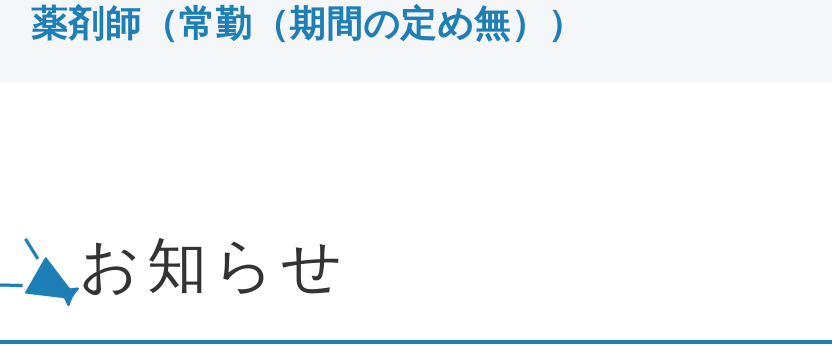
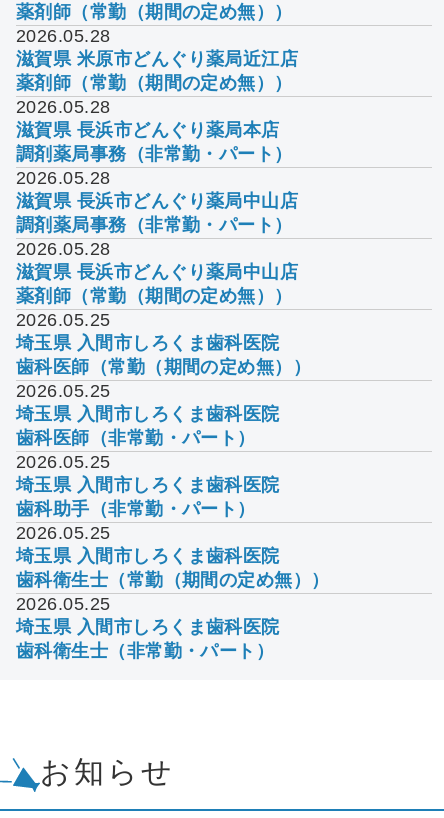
none -> [16,26,330,661] 2026.05.28 | 滋賀県 米原市どんぐり薬局近江店 | 薬剤師（常勤（期間の定め無）） | 2026.05.28 | 滋賀県 長浜市どんぐり薬局本店 | 調剤薬局事務（非常勤・パート） | 2026.05.28 | 滋賀県 長浜市どんぐり薬局中山店 | 調剤薬局事務（非常勤・パート） | 2026.05.28 | 滋賀県 長浜市どんぐり薬局中山店 | 薬剤師（常勤（期間の定め無）） | 2026.05.25 | 埼玉県 入間市しろくま歯科医院 | 歯科医師（常勤（期間の定め無）） | 2026.05.25 | 埼玉県 入間市しろくま歯科医院 | 歯科医師（非常勤・パート） | 2026.05.25 | 埼玉県 入間市しろくま歯科医院 | 歯科助手（非常勤・パート） | 2026.05.25 | 埼玉県 入間市しろくま歯科医院 | 歯科衛生士（常勤（期間の定め無）） | 2026.05.25 | 埼玉県 入間市しろくま歯科医院 | 歯科衛生士（非常勤・パート）

